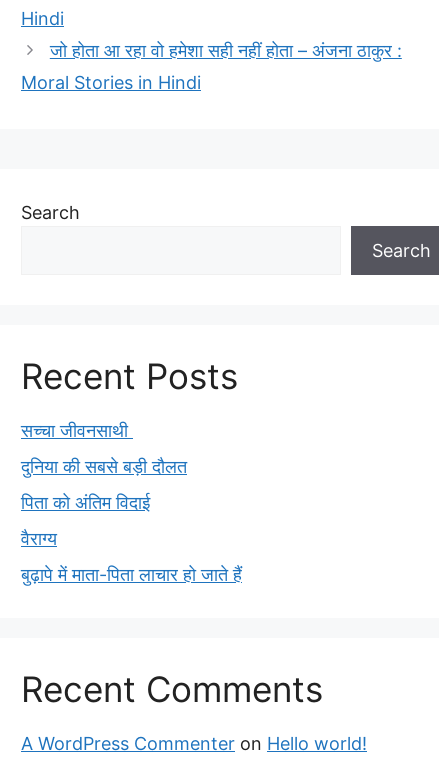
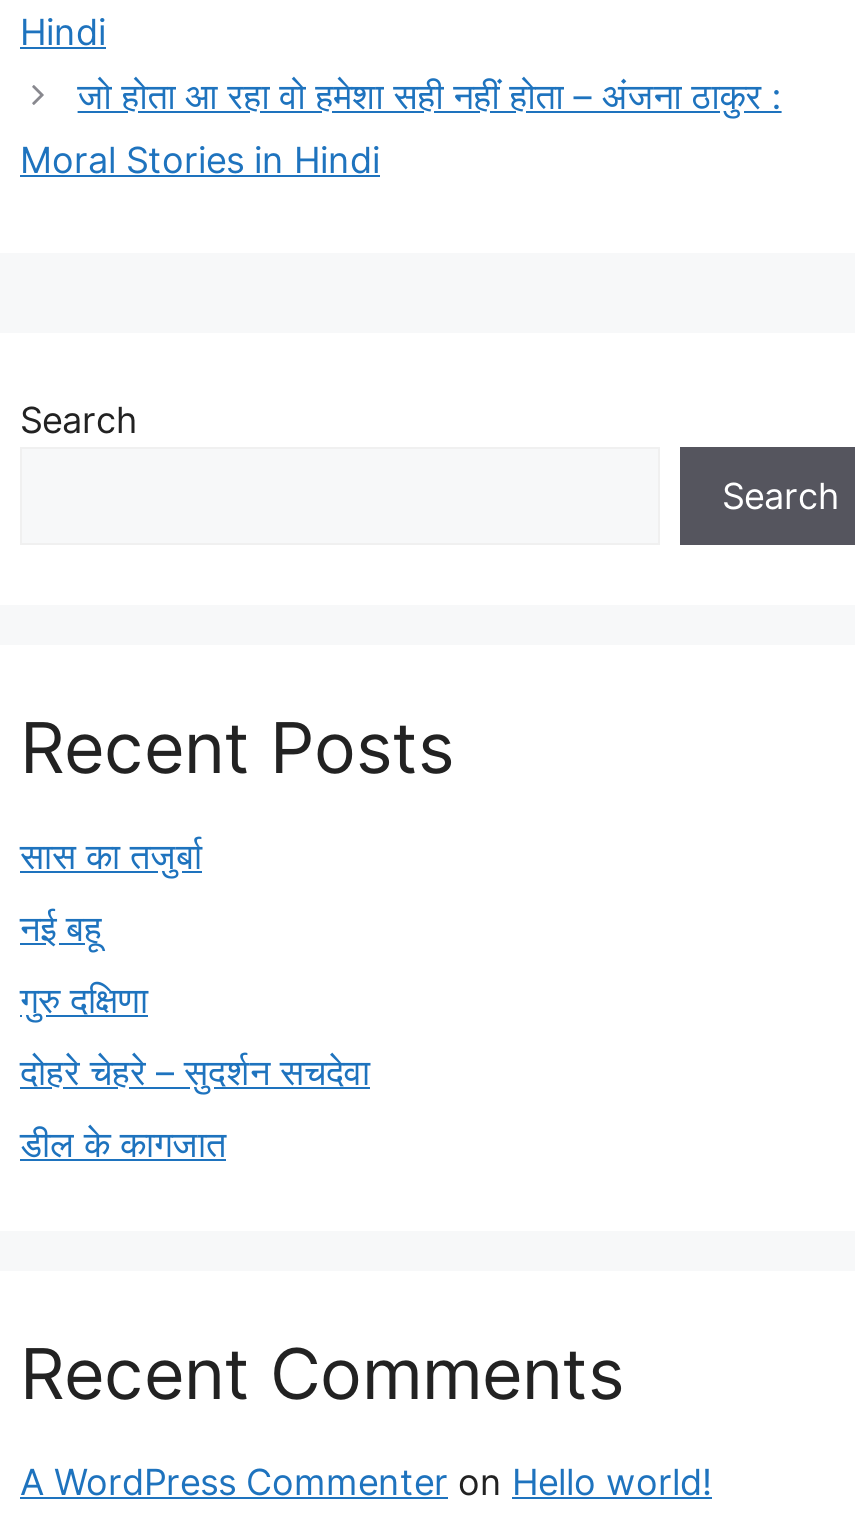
[21,420,133,441] सच्चा जीवनसाथी -> [20,835,202,877] सास का तजुर्बा
[21,456,187,477] दुनिया की सबसे बड़ी दौलत -> [20,907,102,949] नई बहू
[21,492,150,513] पिता को अंतिम विदाई -> [20,979,148,1021] गुरु दक्षिणा
[21,528,57,549] वैराग्य -> [20,1051,370,1093] दोहरे चेहरे – सुदर्शन सचदेवा
[21,564,242,585] बुढ़ापे में माता-पिता लाचार हो जाते हैं -> [20,1123,226,1165] डील के कागजात

